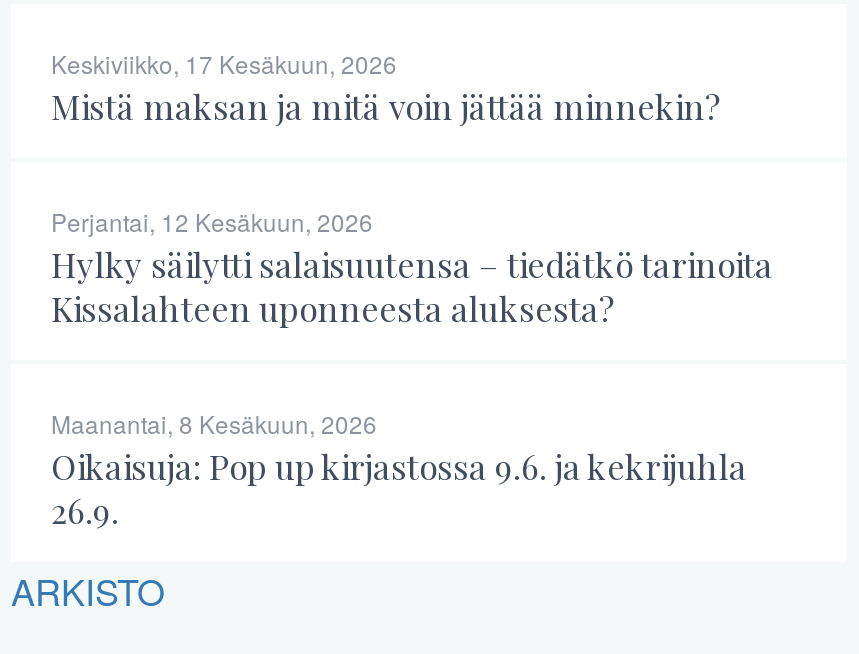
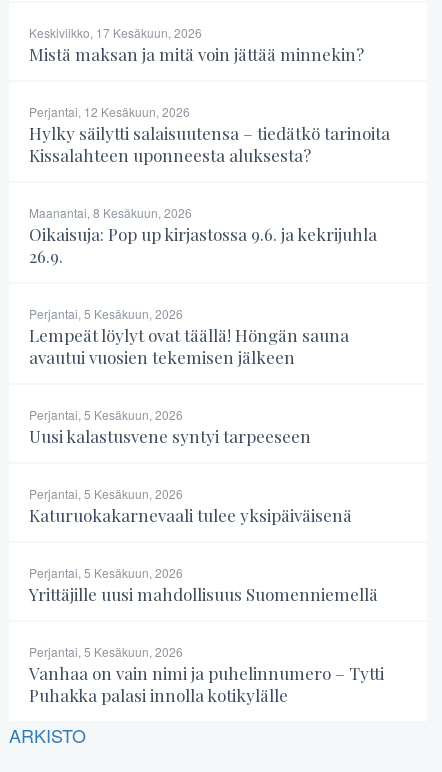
none -> [29,305,384,706] Perjantai, 5 Kesäkuun, 2026 | Lempeät löylyt ovat täällä! Höngän sauna | avautui vuosien tekemisen jälkeen | Perjantai, 5 Kesäkuun, 2026 | Uusi kalastusvene syntyi tarpeeseen | Perjantai, 5 Kesäkuun, 2026 | Katuruokakarnevaali tulee yksipäiväisenä | Perjantai, 5 Kesäkuun, 2026 | Yrittäjille uusi mahdollisuus Suomenniemellä | Perjantai, 5 Kesäkuun, 2026 | Vanhaa on vain nimi ja puhelinnumero – Tytti | Puhakka palasi innolla kotikylälle

